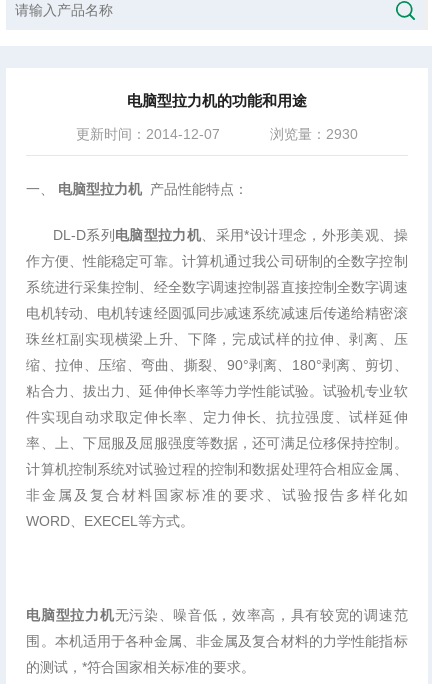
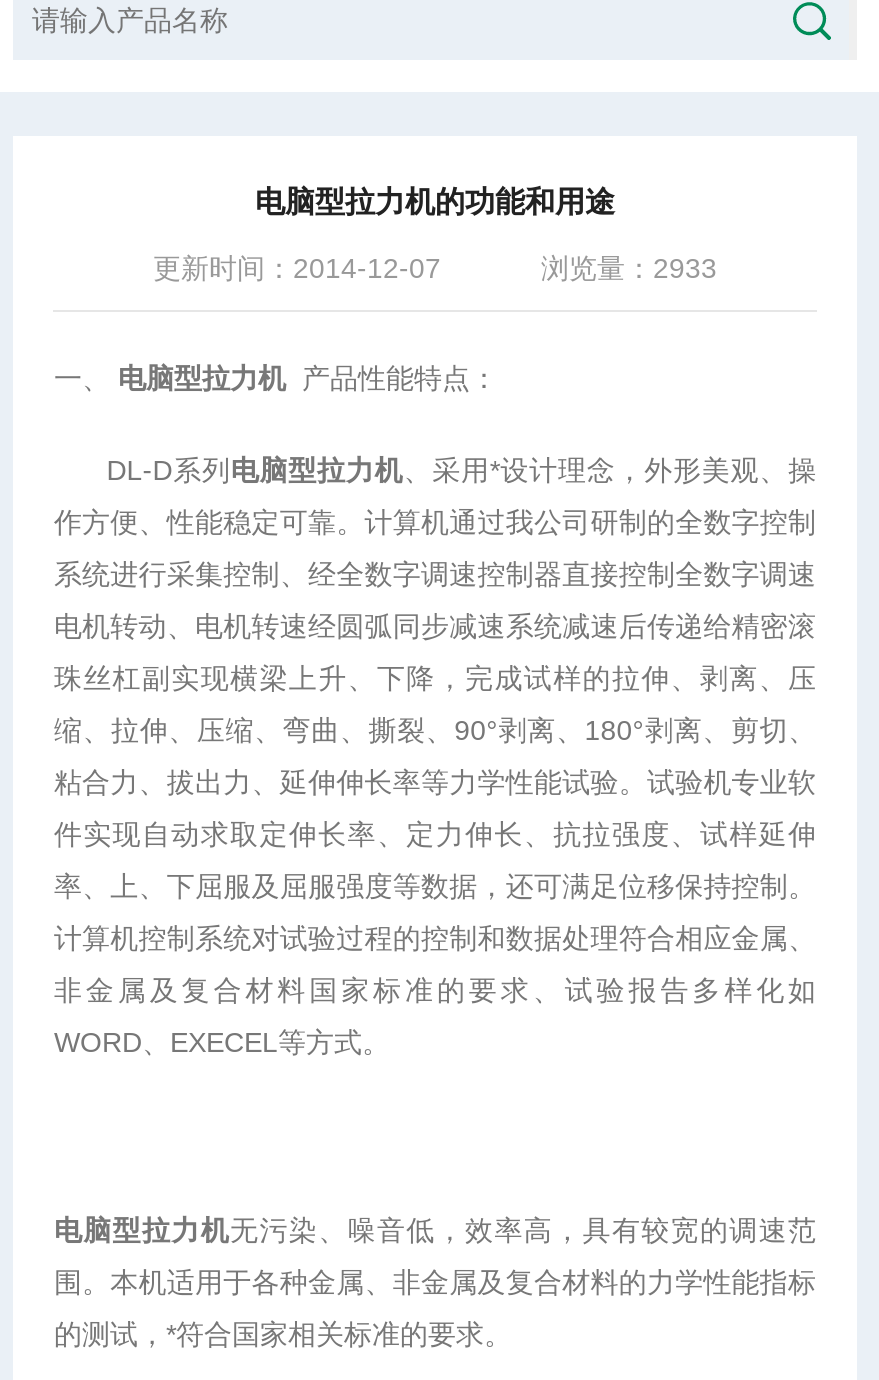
[270,126,358,142] 浏览量：2930 -> [541,252,717,284] 浏览量：2933

